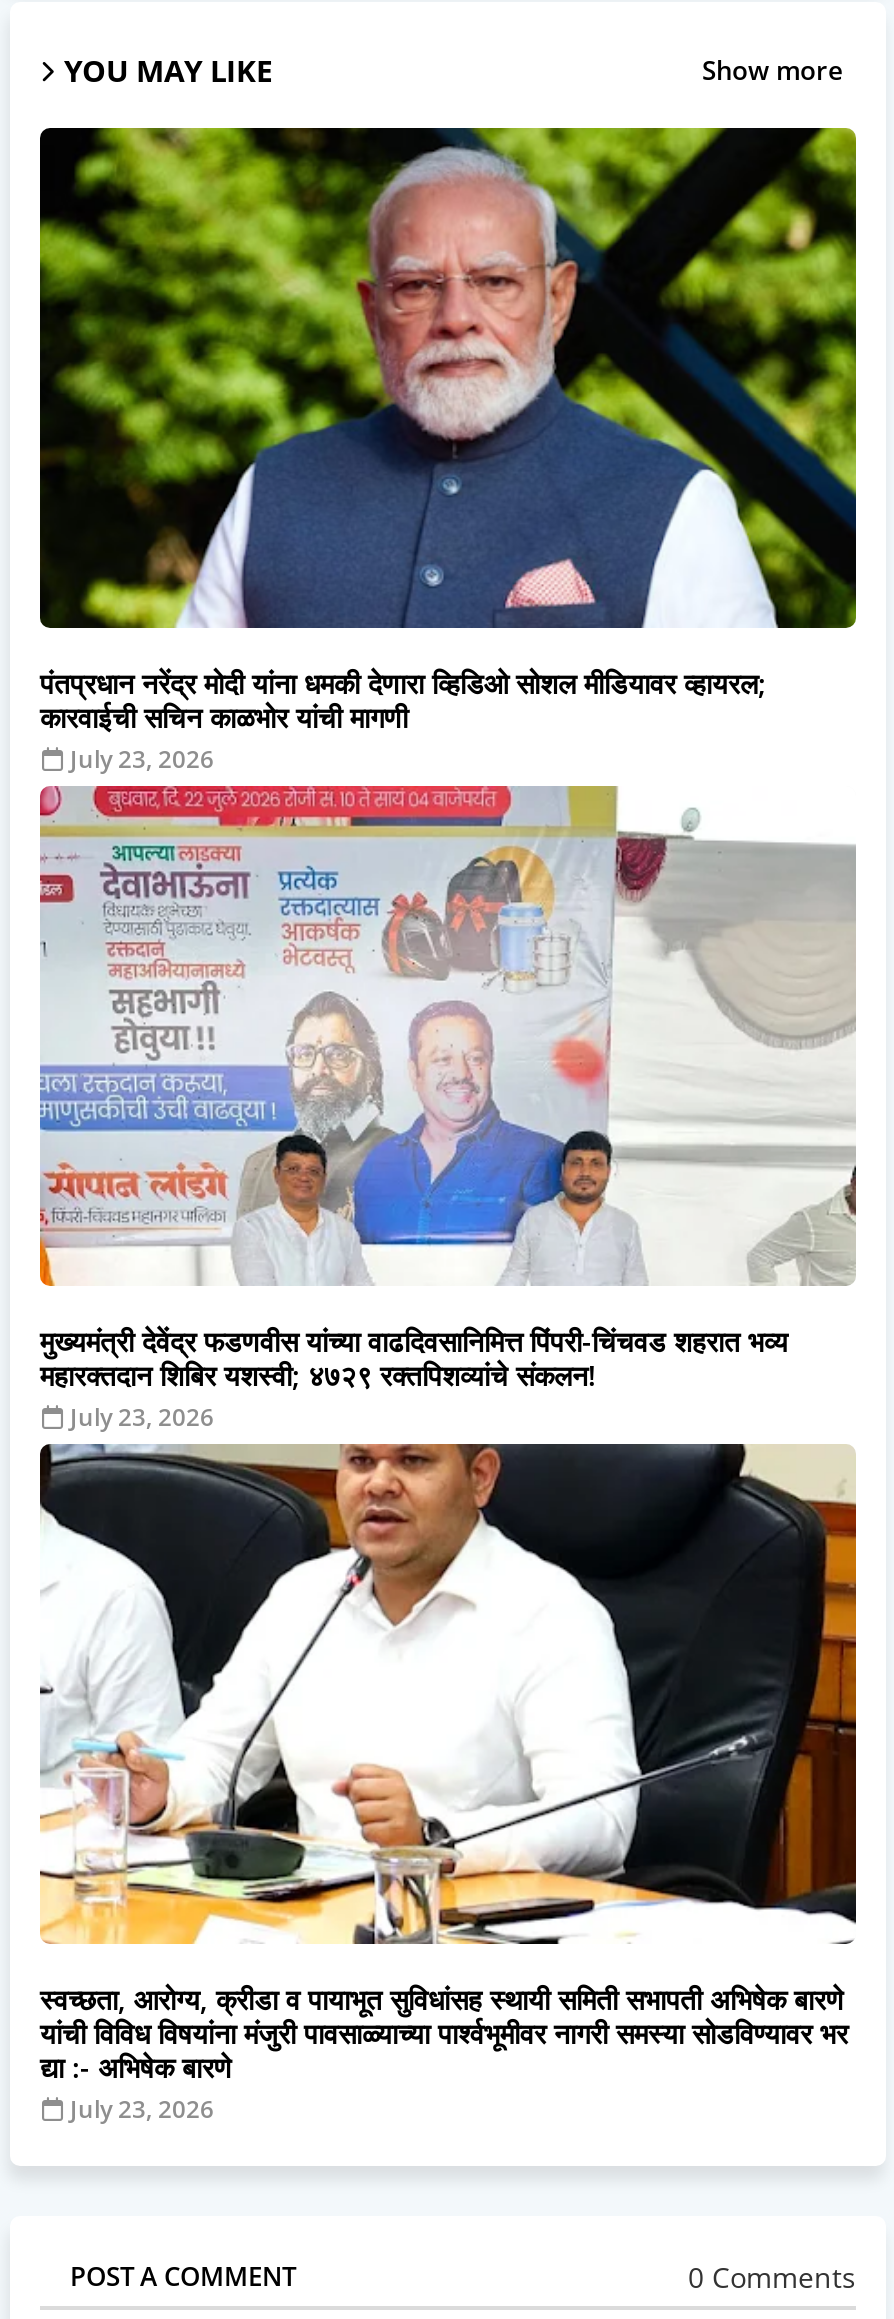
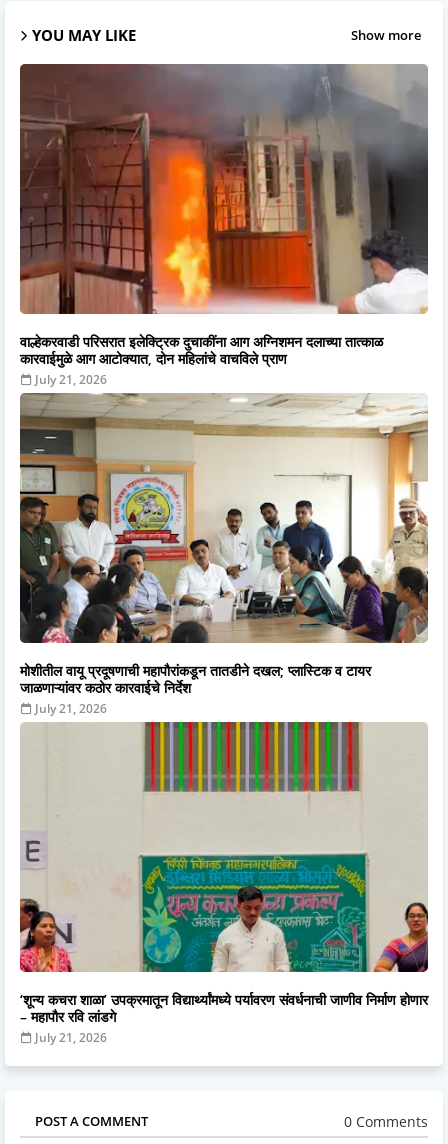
[40,126,858,777] [image] | पंतप्रधान नरेंद्र मोदी यांना धमकी देणारा व्हिडिओ सोशल मीडियावर व्हायरल; | कारवाईची सचिन काळभोर यांची मागणी | July 23, 2026 -> [19,63,429,388] [image] | वाल्हेकरवाडी परिसरात इलेक्ट्रिक दुचाकींना आग अग्निशमन दलाच्या तात्काळ | कारवाईमुळे आग आटोक्यात, दोन महिलांचे वाचविले प्राण | July 21, 2026
[38,786,856,1435] [image] | मुख्यमंत्री देवेंद्र फडणवीस यांच्या वाढदिवसानिमित्त पिंपरी-चिंचवड शहरात भव्य | महारक्तदान शिबिर यशस्वी; ४७२९ रक्तपिशव्यांचे संकलन! | July 23, 2026 -> [19,393,428,717] [image] | मोशीतील वायू प्रदूषणाची महापौरांकडून तातडीने दखल; प्लास्टिक व टायर | जाळणाऱ्यांवर कठोर कारवाईचे निर्देश | July 21, 2026
[38,1442,858,2127] [image] | स्वच्छता, आरोग्य, क्रीडा व पायाभूत सुविधांसह स्थायी समिती सभापती अभिषेक बारणे | यांची विविध विषयांना मंजुरी पावसाळ्याच्या पार्श्वभूमीवर नागरी समस्या सोडविण्यावर भर | द्या :- अभिषेक बारणे | July 23, 2026 -> [19,721,429,1046] [image] | ‘शून्य कचरा शाळा’ उपक्रमातून विद्यार्थ्यांमध्ये पर्यावरण संवर्धनाची जाणीव निर्माण होणार | – महापौर रवि लांडगे | July 21, 2026

